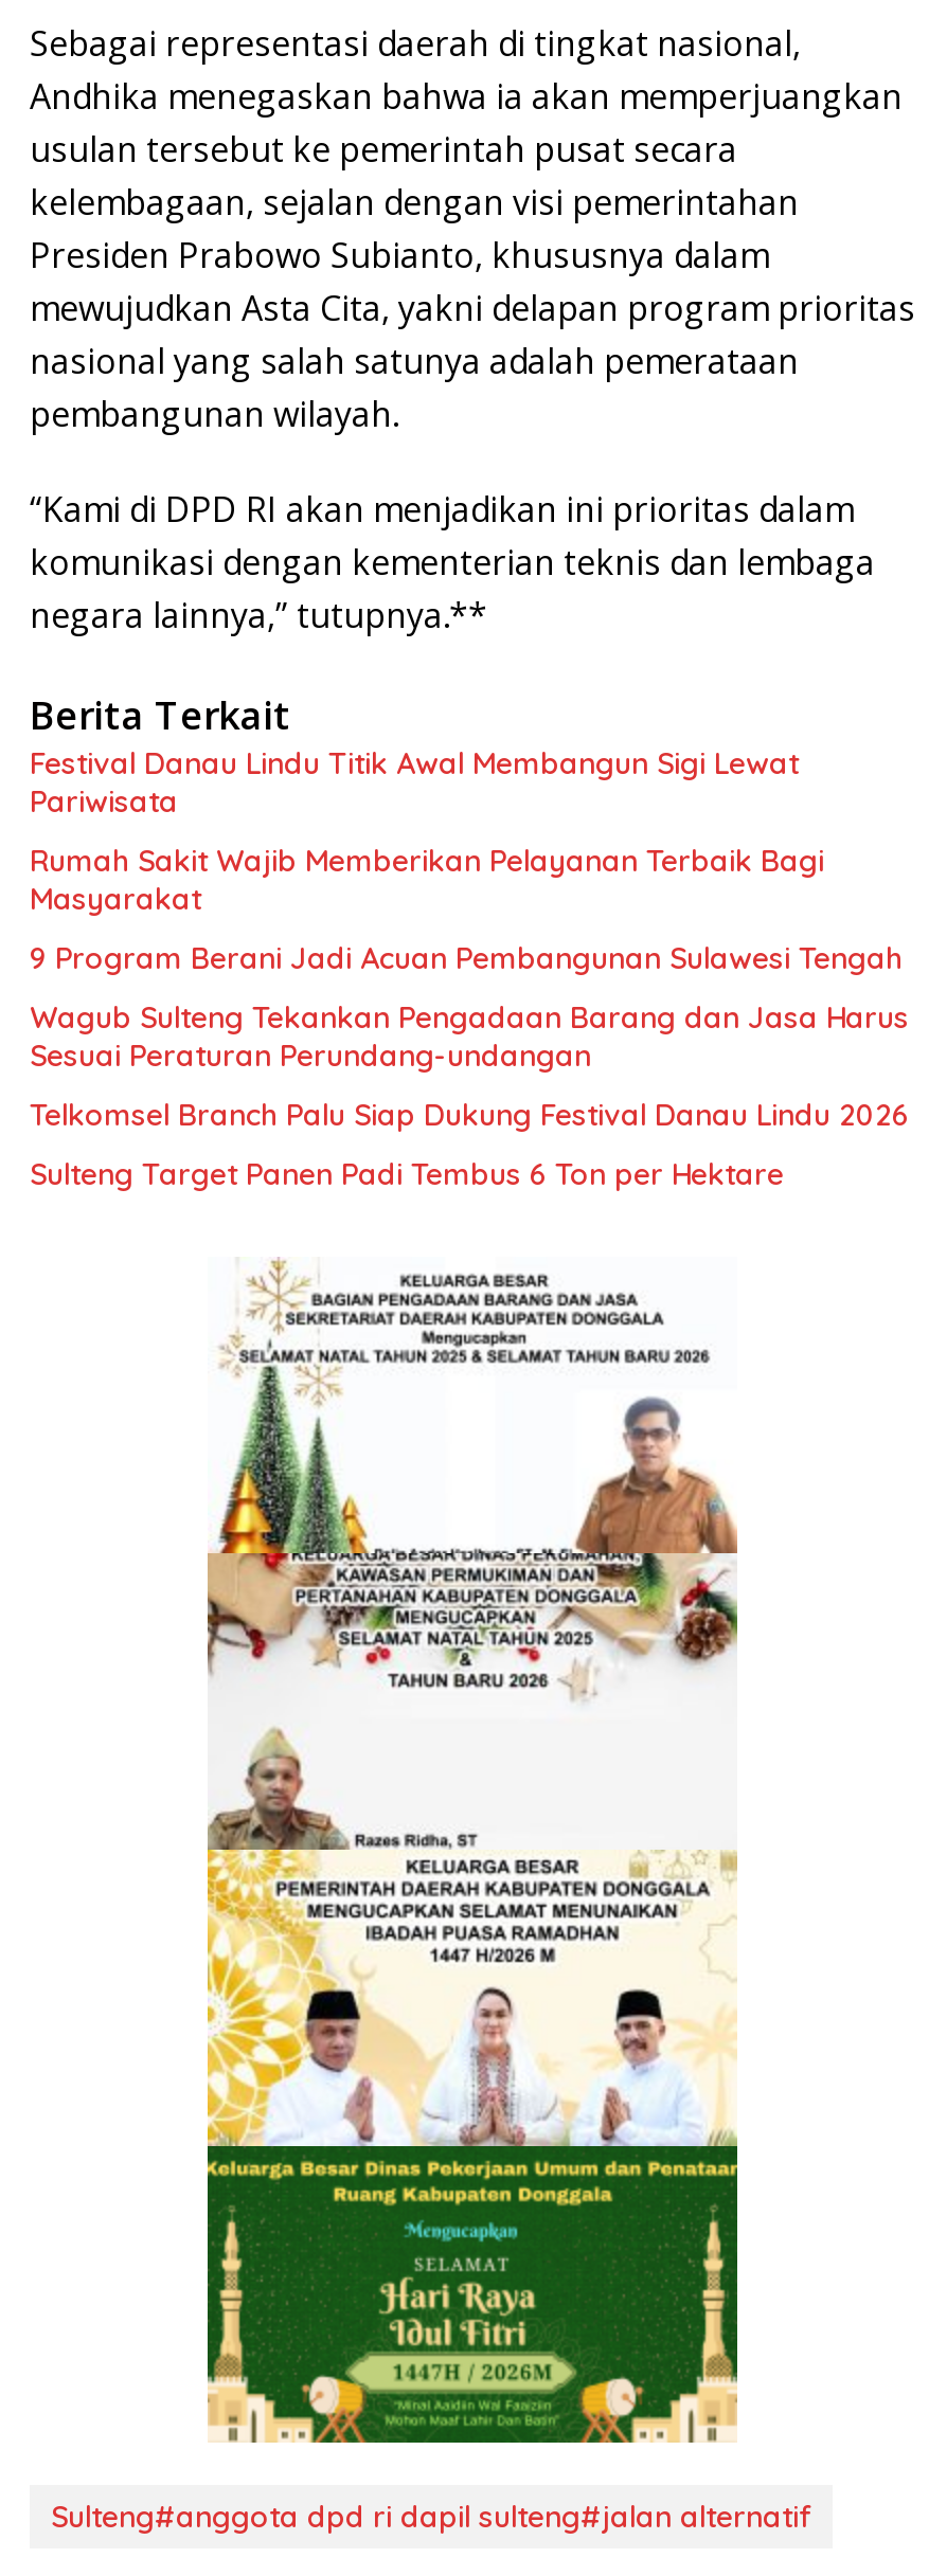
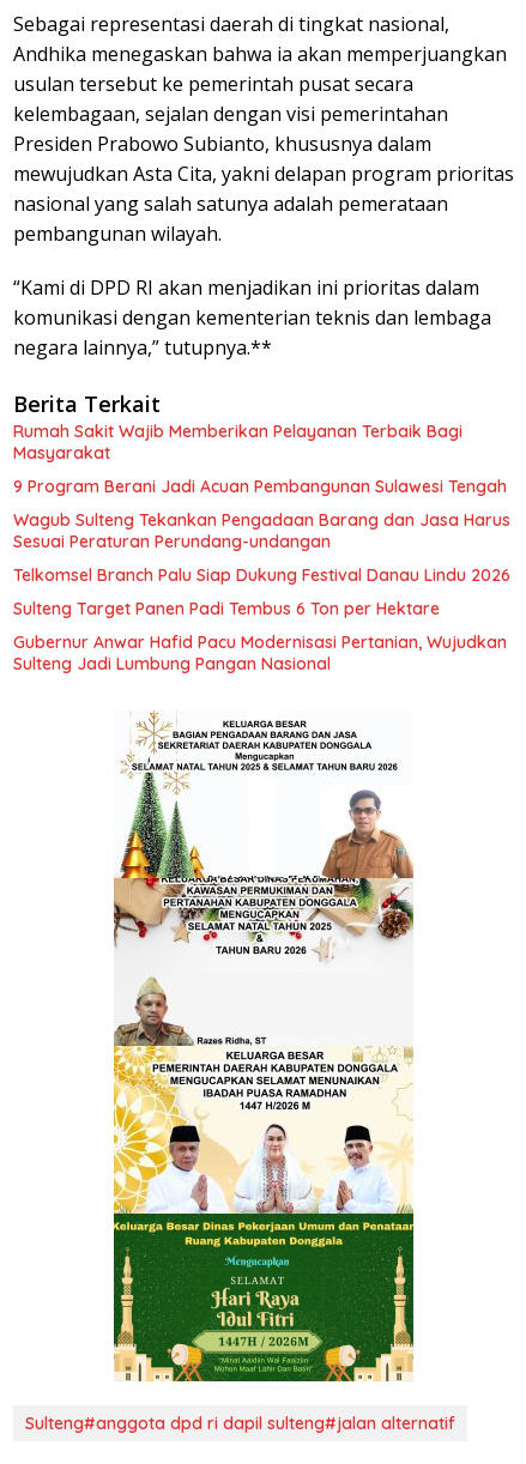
[30,744,799,820] Festival Danau Lindu Titik Awal Membangun Sigi Lewat | Pariwisata -> none
moved [30,841,909,1193] -> [13,420,510,619]: Rumah Sakit Wajib Memberikan Pelayanan Terbaik Bagi | Masyarakat | 9 Program Berani Jadi Acuan Pembangunan Sulawesi Tengah | Wagub Sulteng Tekankan Pengadaan Barang dan Jasa Harus | Sesuai Peraturan Perundang-undangan | Telkomsel Branch Palu Siap Dukung Festival Danau Lindu 2026 | Sulteng Target Panen Padi Tembus 6 Ton per Hektare
none -> [13,631,507,674] Gubernur Anwar Hafid Pacu Modernisasi Pertanian, Wujudkan | Sulteng Jadi Lumbung Pangan Nasional

